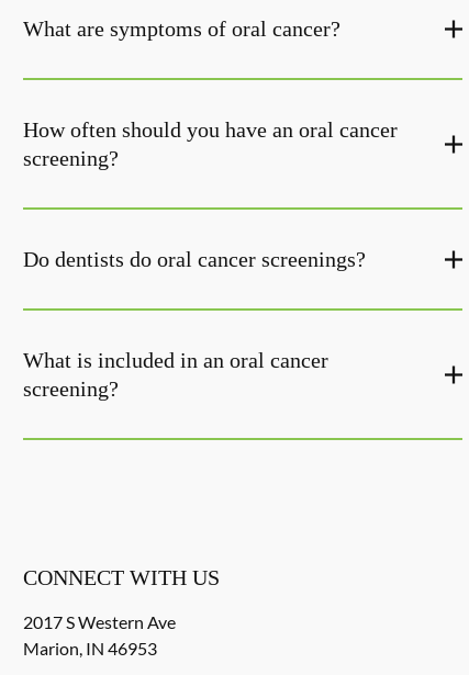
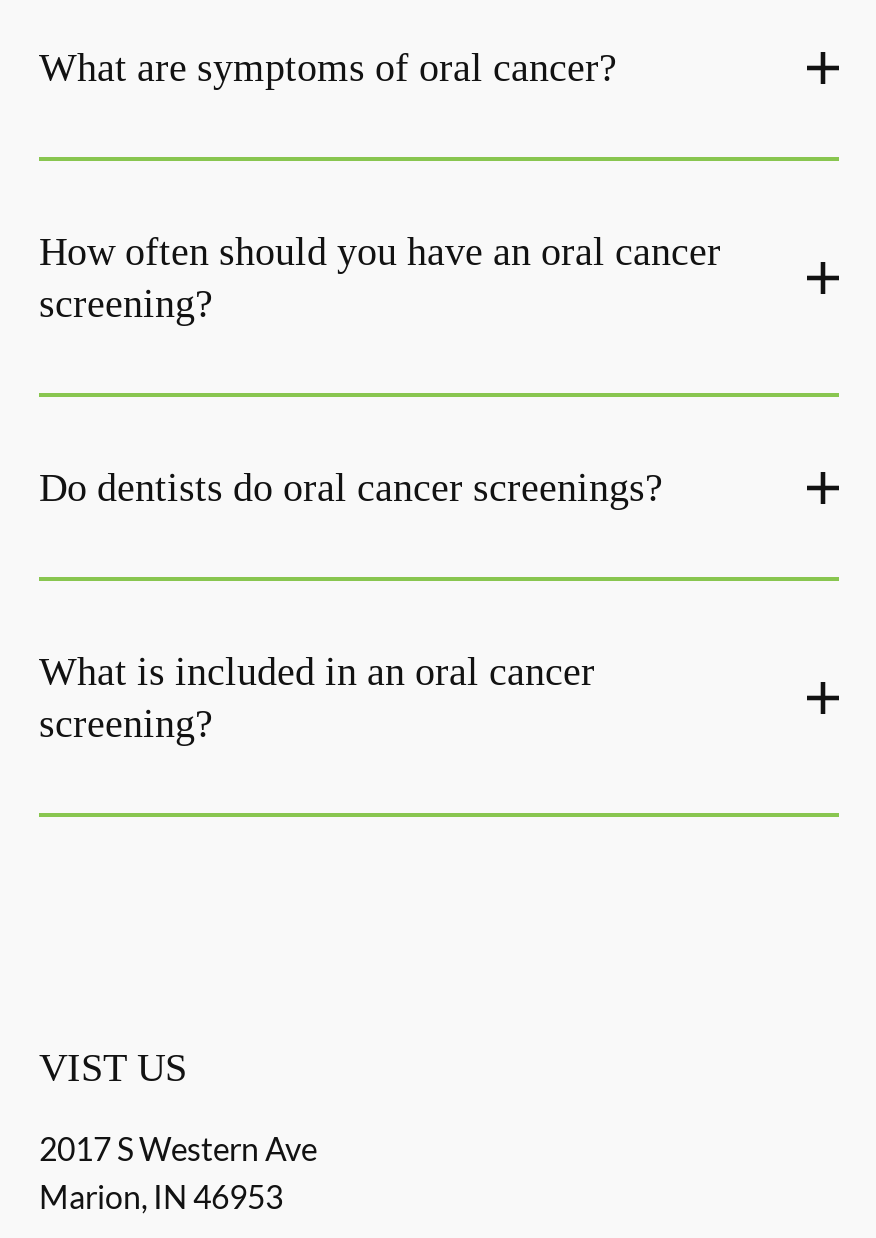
[23,565,220,589] CONNECT WITH US -> [39,1045,187,1089] VIST US

